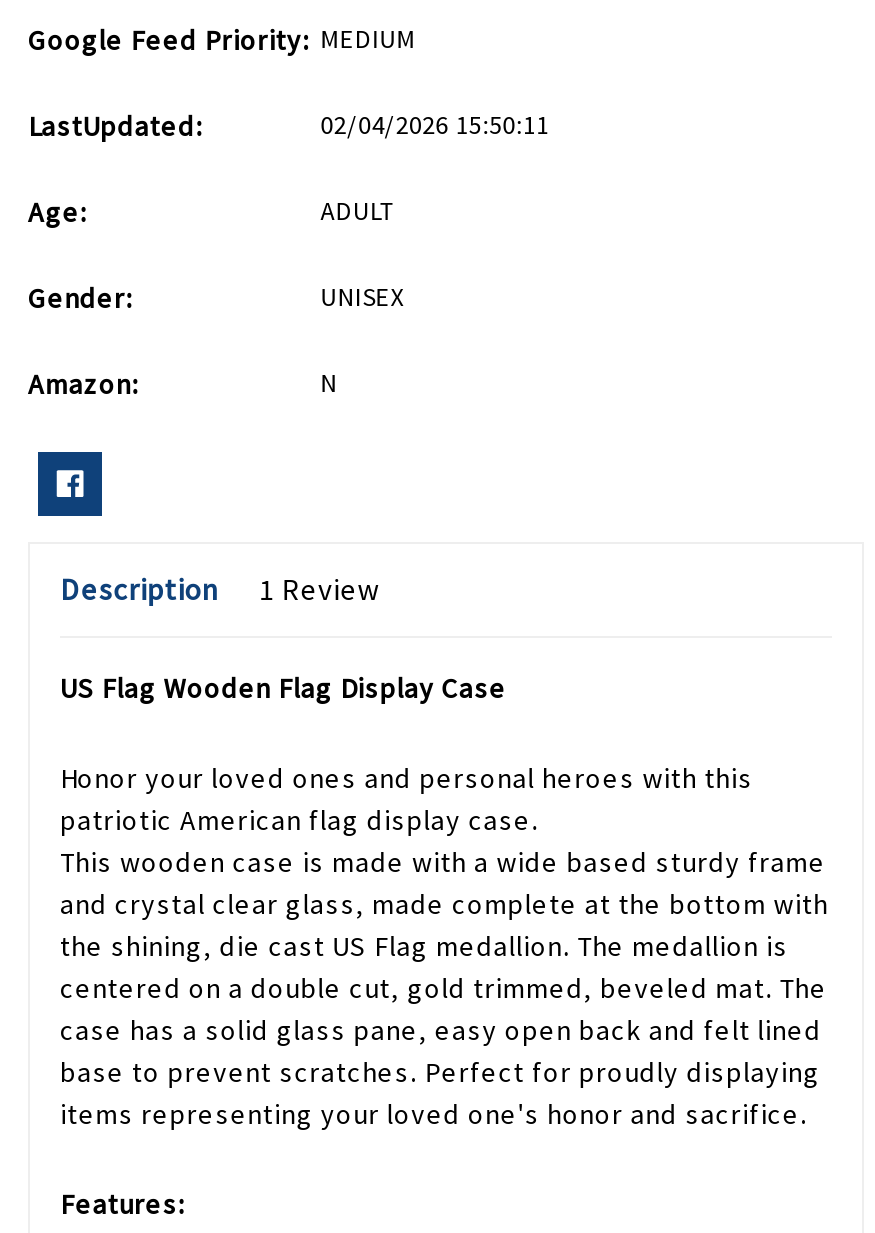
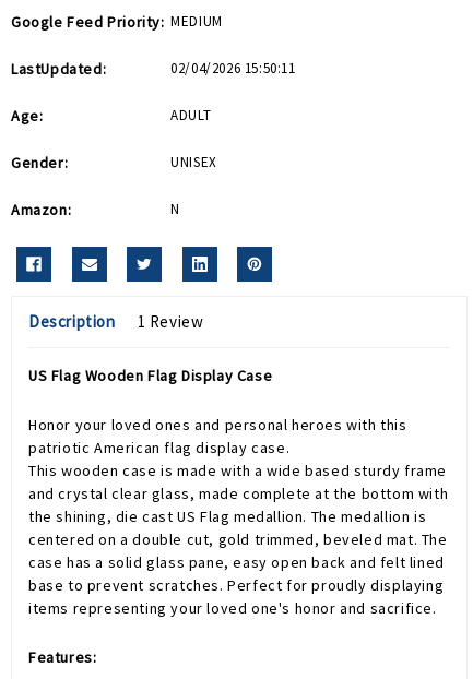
none -> [71,246,108,283] [image]
none -> [126,246,163,283] [image]
none -> [181,246,218,283] [image]
none -> [236,246,273,283] [image]

